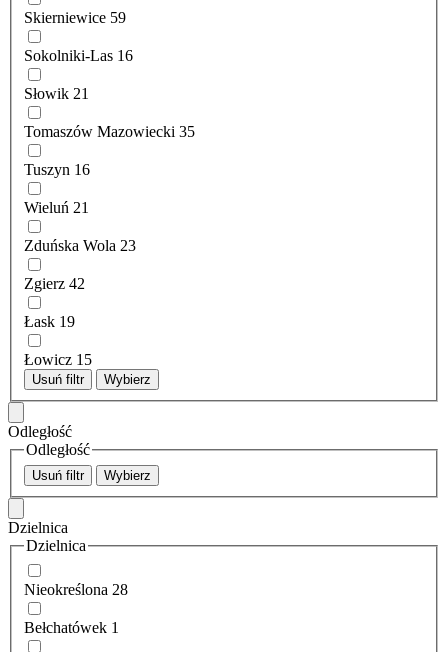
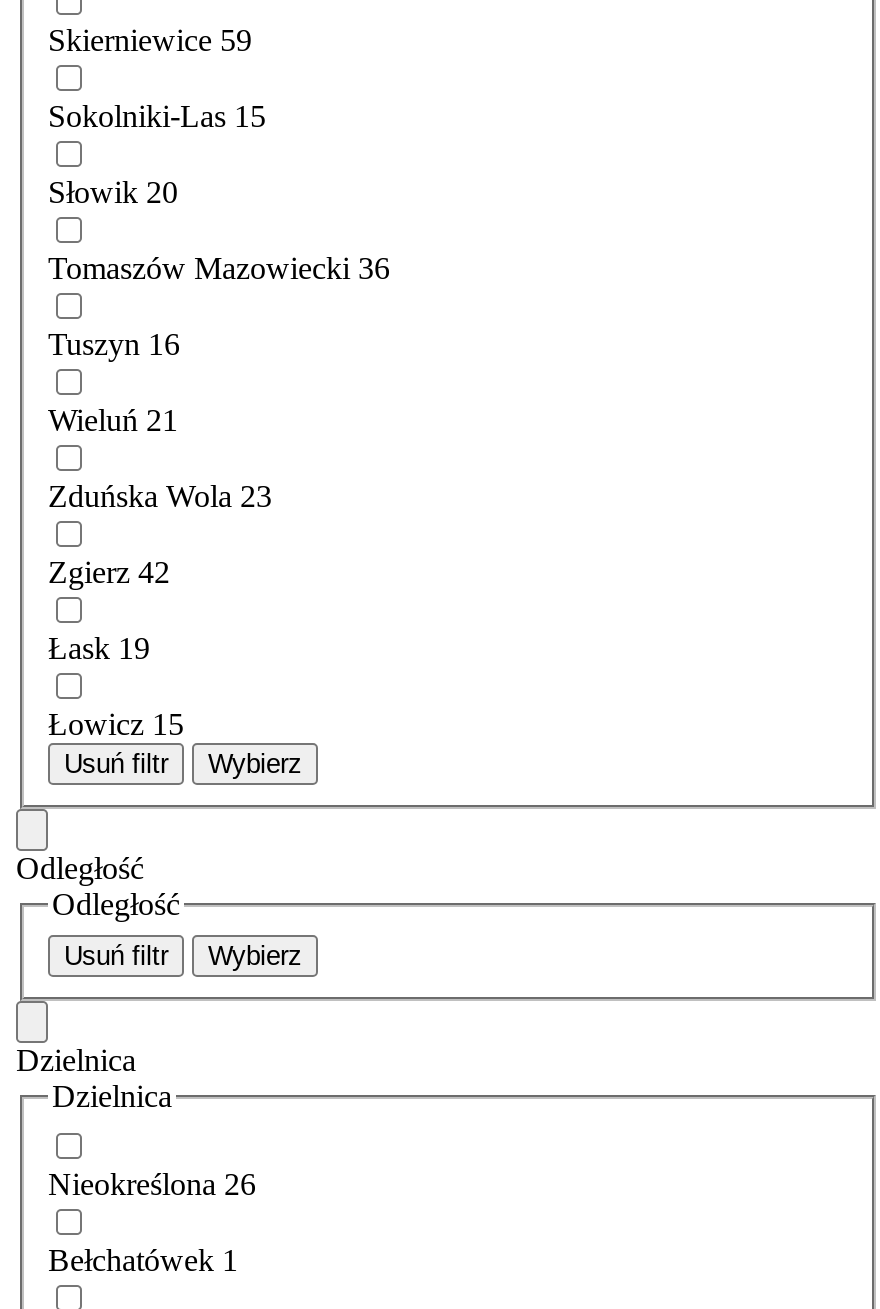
[24,47,133,64] Sokolniki-Las 16 -> [48,100,266,134] Sokolniki-Las 15
[24,85,89,102] Słowik 21 -> [48,176,178,210] Słowik 20
[24,123,195,140] Tomaszów Mazowiecki 35 -> [48,252,390,286] Tomaszów Mazowiecki 36
[24,580,128,597] Nieokreślona 28 -> [48,1166,256,1200] Nieokreślona 26

